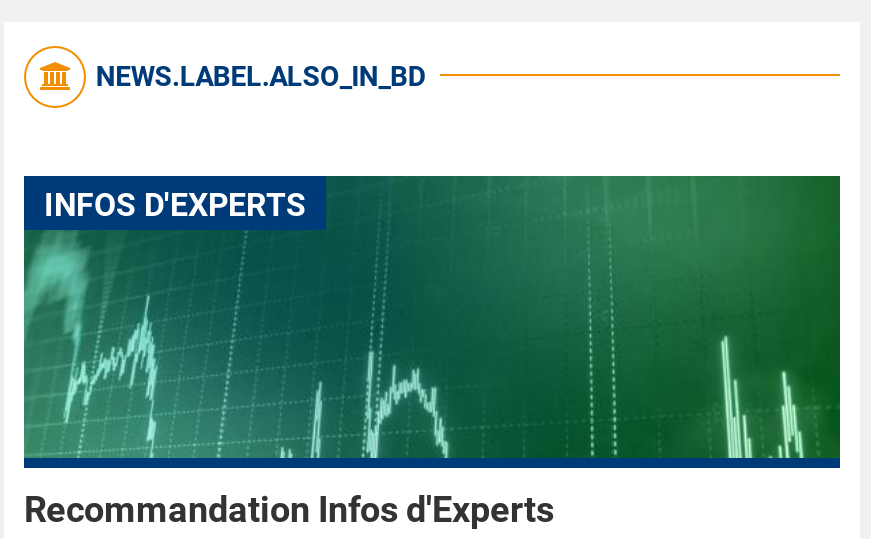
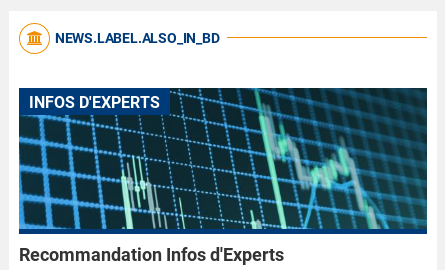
[22,176,842,460] [image] -> [18,88,428,230] [image]

